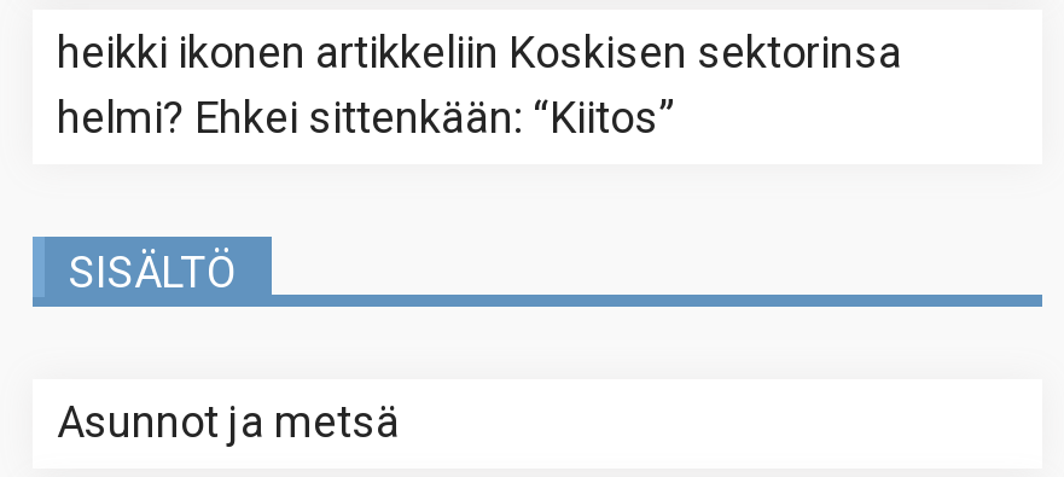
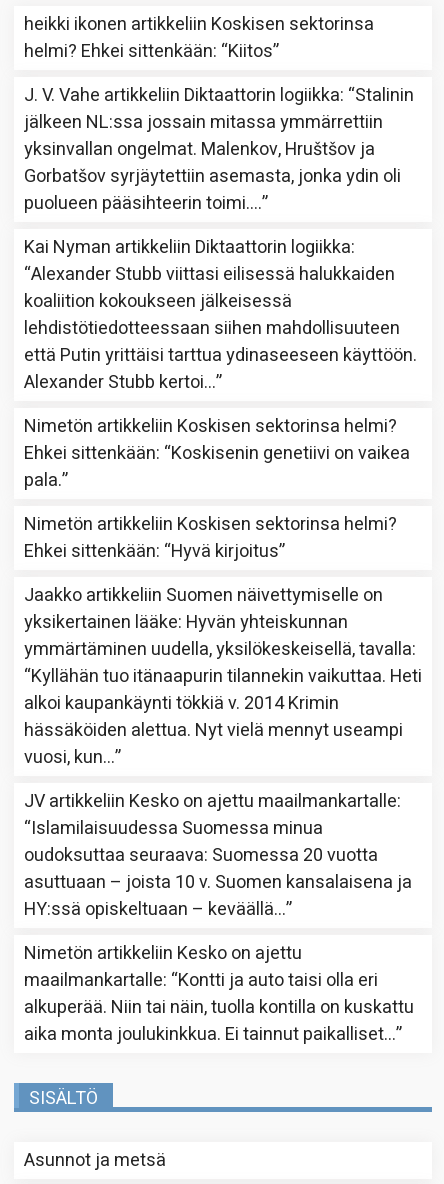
none -> [24,82,422,1048] J. V. Vahe artikkeliin Diktaattorin logiikka: “Stalinin | jälkeen NL:ssa jossain mitassa ymmärrettiin | yksinvallan ongelmat. Malenkov, Hruštšov ja | Gorbatšov syrjäytettiin asemasta, jonka ydin oli | puolueen pääsihteerin toimi.…” | Kai Nyman artikkeliin Diktaattorin logiikka: | “Alexander Stubb viittasi eilisessä halukkaiden | koaliition kokoukseen jälkeisessä | lehdistötiedotteessaan siihen mahdollisuuteen | että Putin yrittäisi tarttua ydinaseeseen käyttöön. | Alexander Stubb kertoi…” | Nimetön artikkeliin Koskisen sektorinsa helmi? | Ehkei sittenkään: “Koskisenin genetiivi on vaikea | pala.” | Nimetön artikkeliin Koskisen sektorinsa helmi? | Ehkei sittenkään: “Hyvä kirjoitus” | Jaakko artikkeliin Suomen näivettymiselle on | yksikertainen lääke: Hyvän yhteiskunnan | ymmärtäminen uudella, yksilökeskeisellä, tavalla: | “Kyllähän tuo itänaapurin tilannekin vaikuttaa. Heti | alkoi kaupankäynti tökkiä v. 2014 Krimin | hässäköiden alettua. Nyt vielä mennyt useampi | vuosi, kun…” | JV artikkeliin Kesko on ajettu maailmankartalle: | “Islamilaisuudessa Suomessa minua | oudoksuttaa seuraava: Suomessa 20 vuotta | asuttuaan – joista 10 v. Suomen kansalaisena ja | HY:ssä opiskeltuaan – keväällä…” | Nimetön artikkeliin Kesko on ajettu | maailmankartalle: “Kontti ja auto taisi olla eri | alkuperää. Niin tai näin, tuolla kontilla on kuskattu | aika monta joulukinkkua. Ei tainnut paikalliset…”

